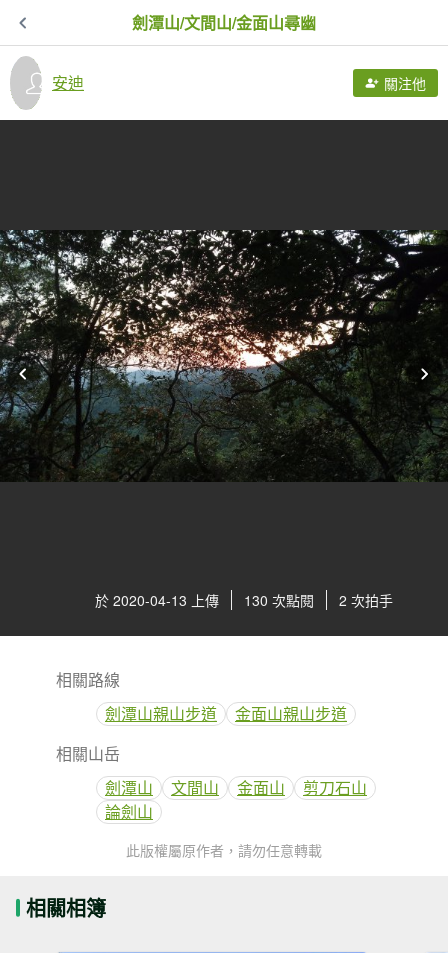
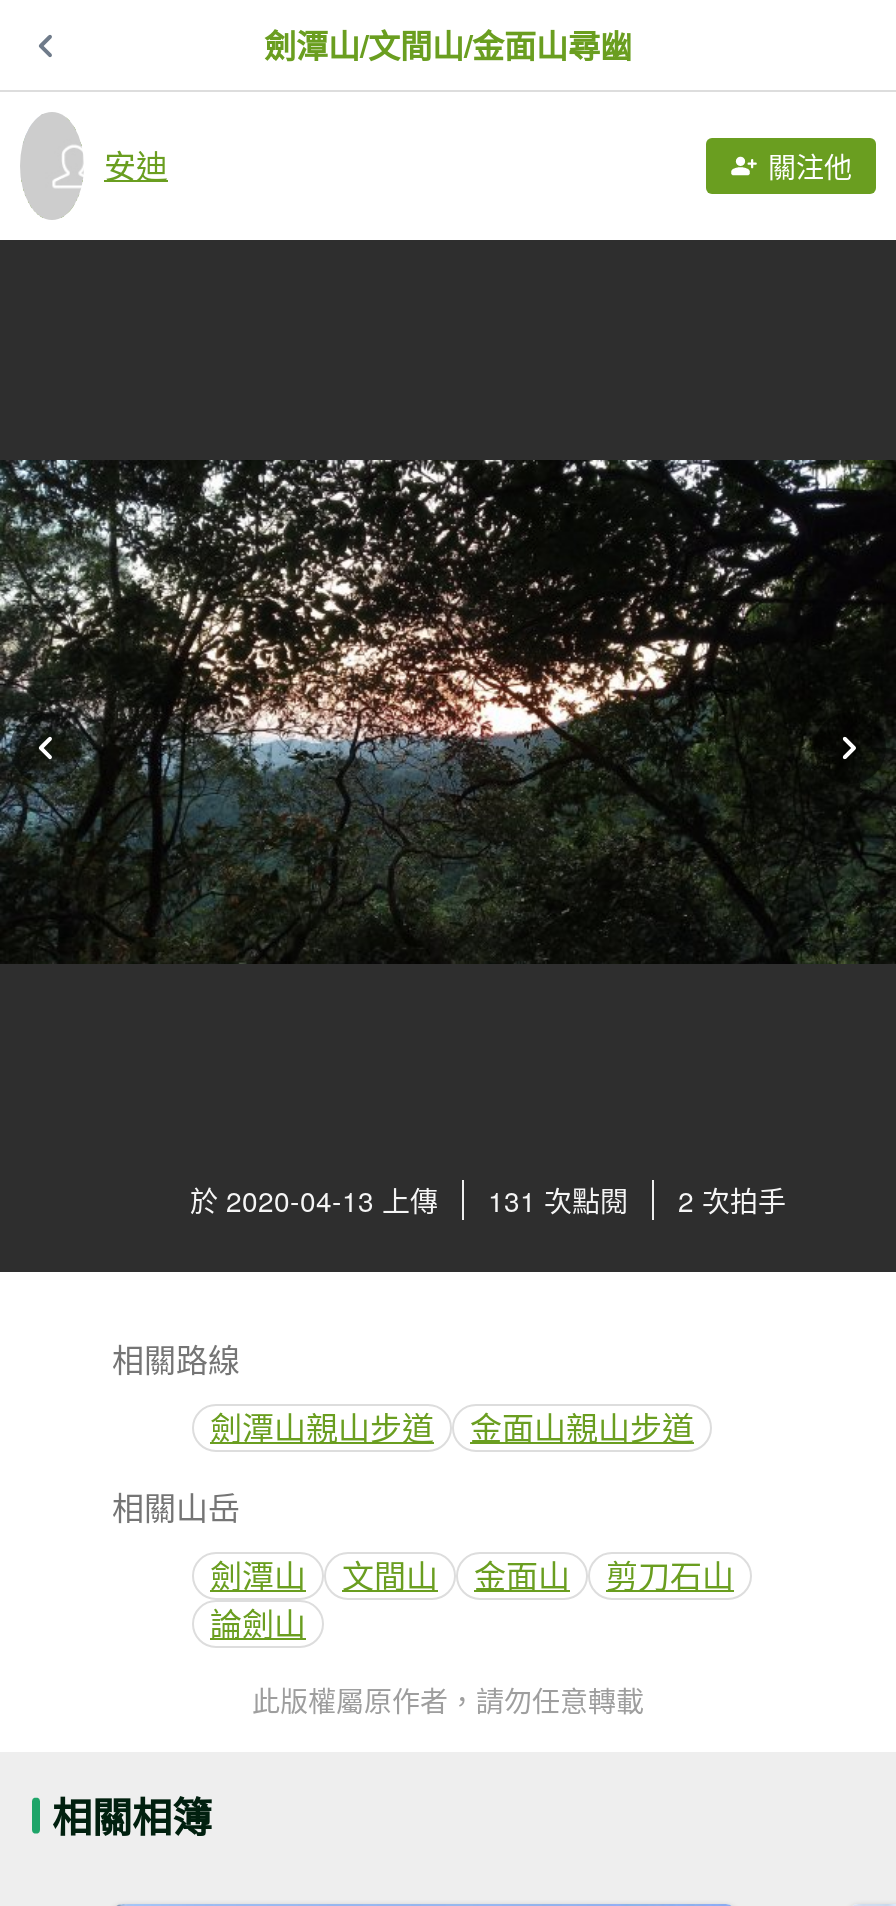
[95,590,393,610] 於 2020-04-13 上傳 130 次點閱 2 次拍手 -> [190,1180,786,1220] 於 2020-04-13 上傳 131 次點閱 2 次拍手

